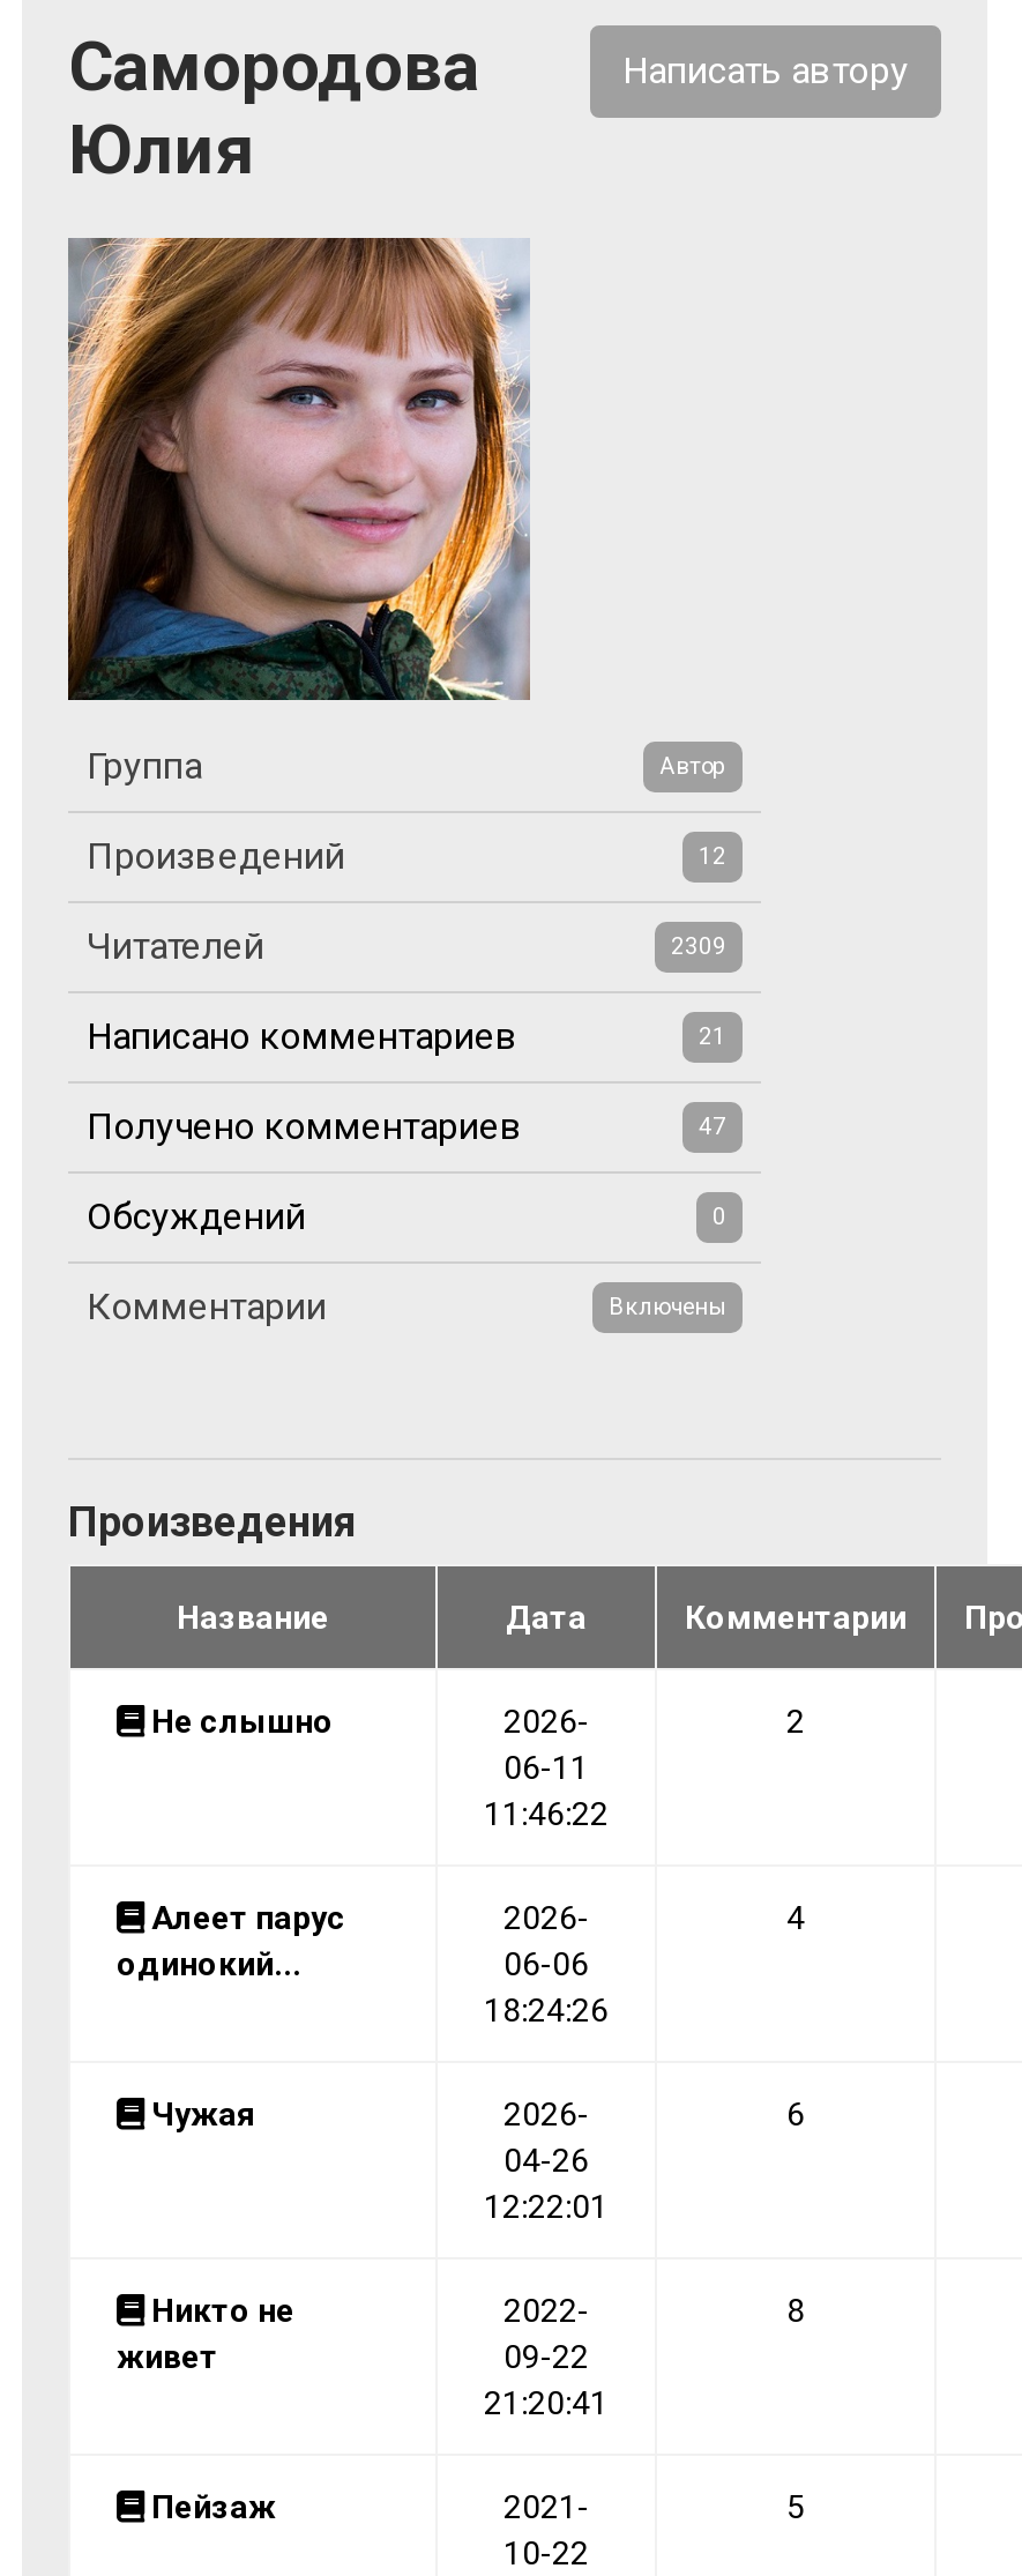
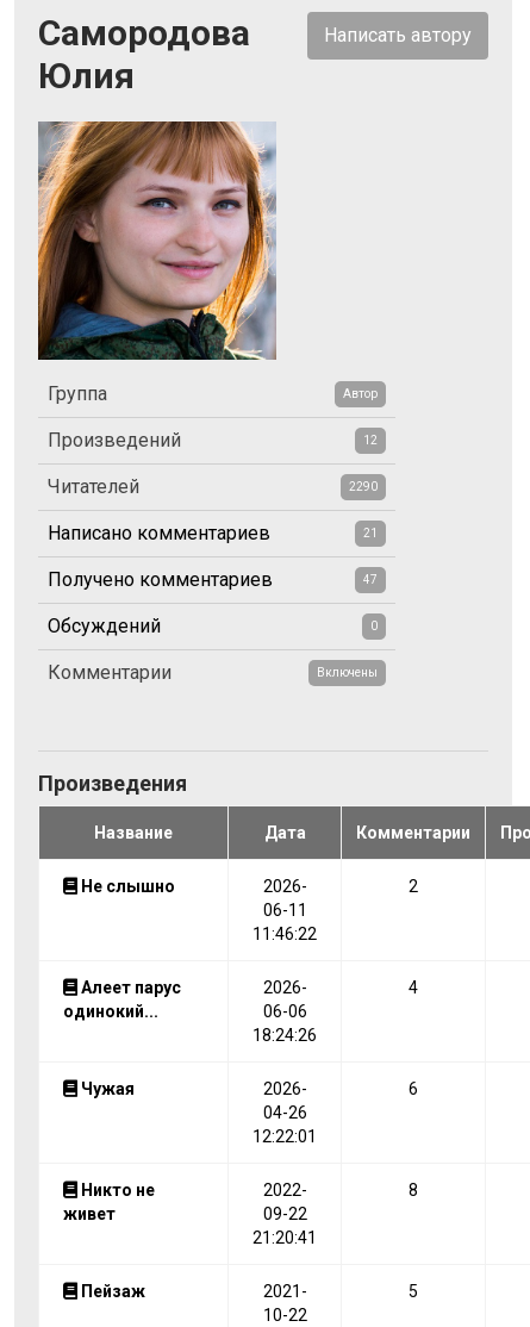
[671,933,726,959] 2309 -> [349,480,378,493] 2290

